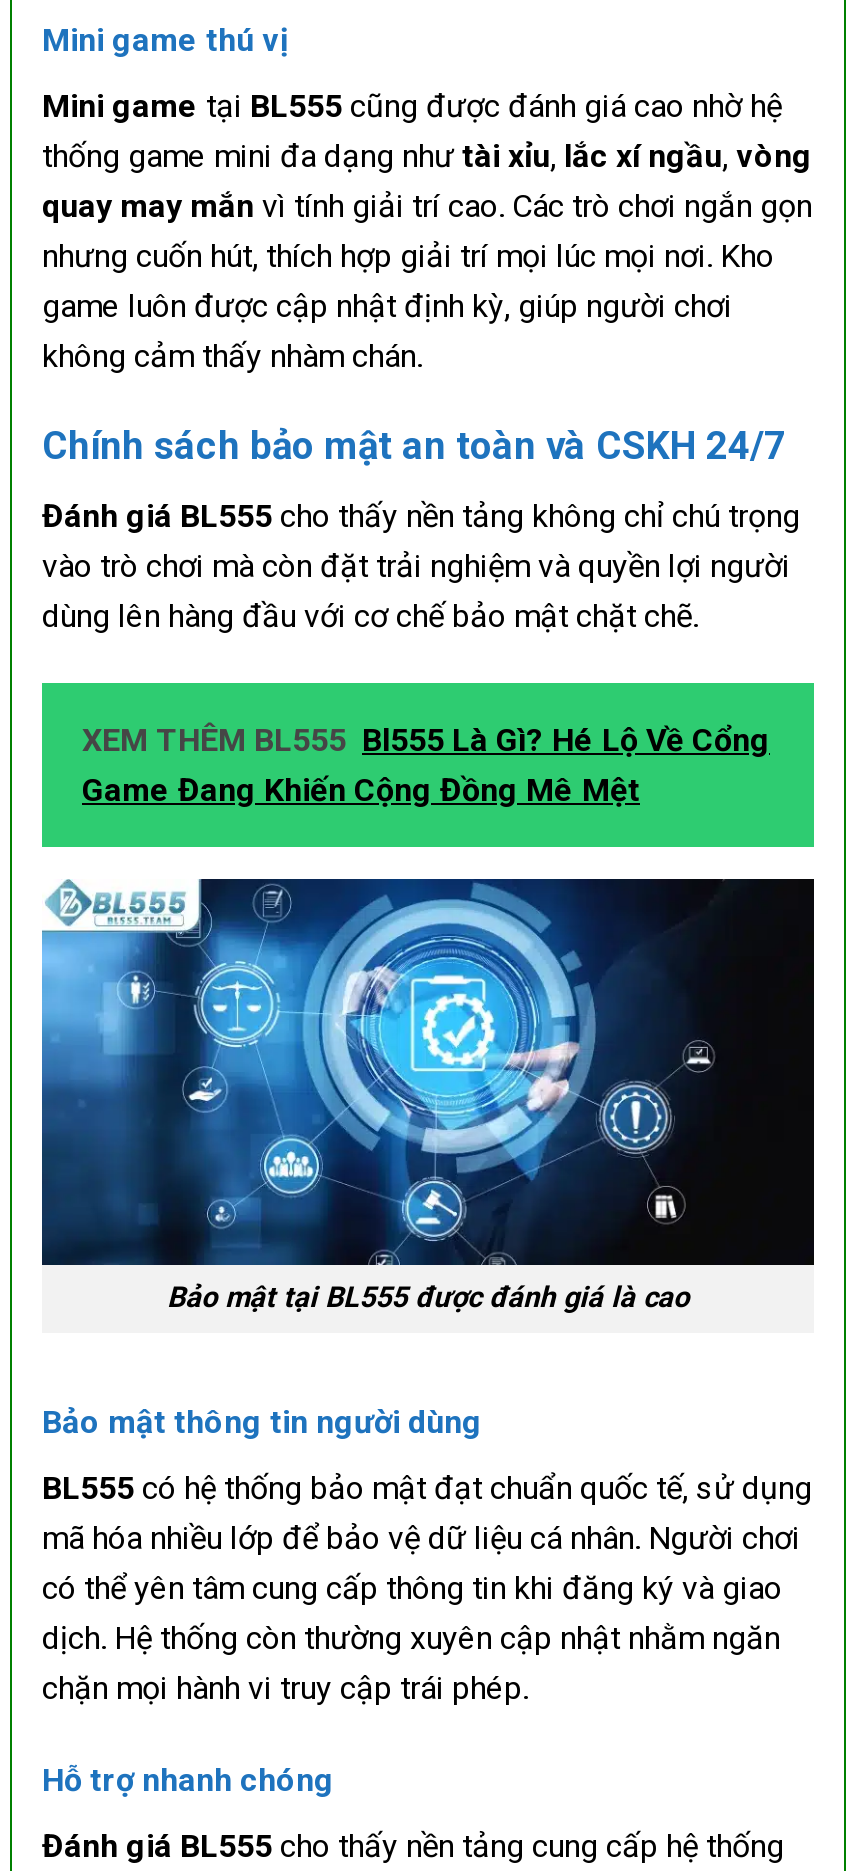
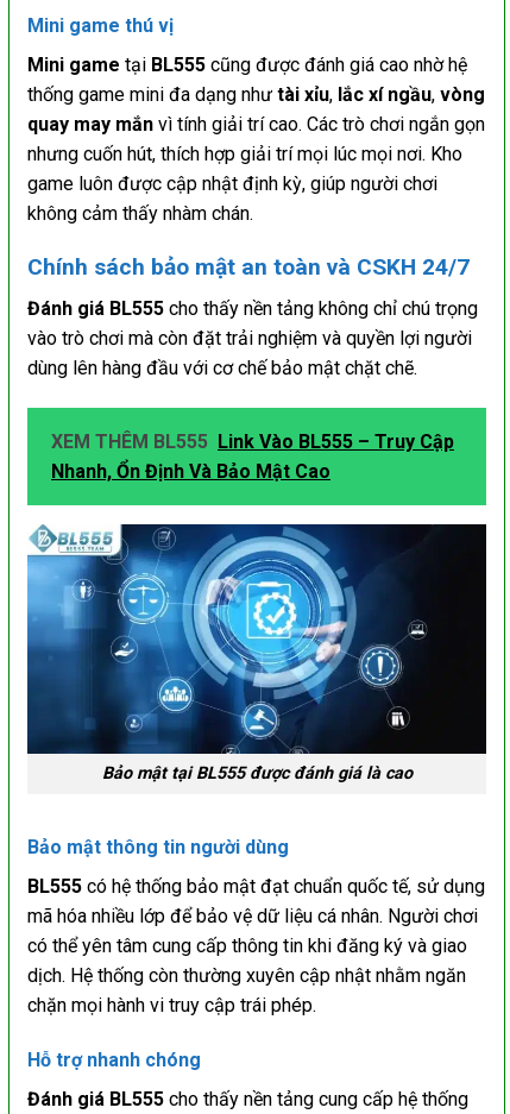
[82,720,770,808] XEM THÊM BL555 Bl555 Là Gì? Hé Lộ Về Cổng | Game Đang Khiến Cộng Đồng Mê Mệt -> [51,430,454,482] XEM THÊM BL555 Link Vào BL555 – Truy Cập | Nhanh, Ổn Định Và Bảo Mật Cao

